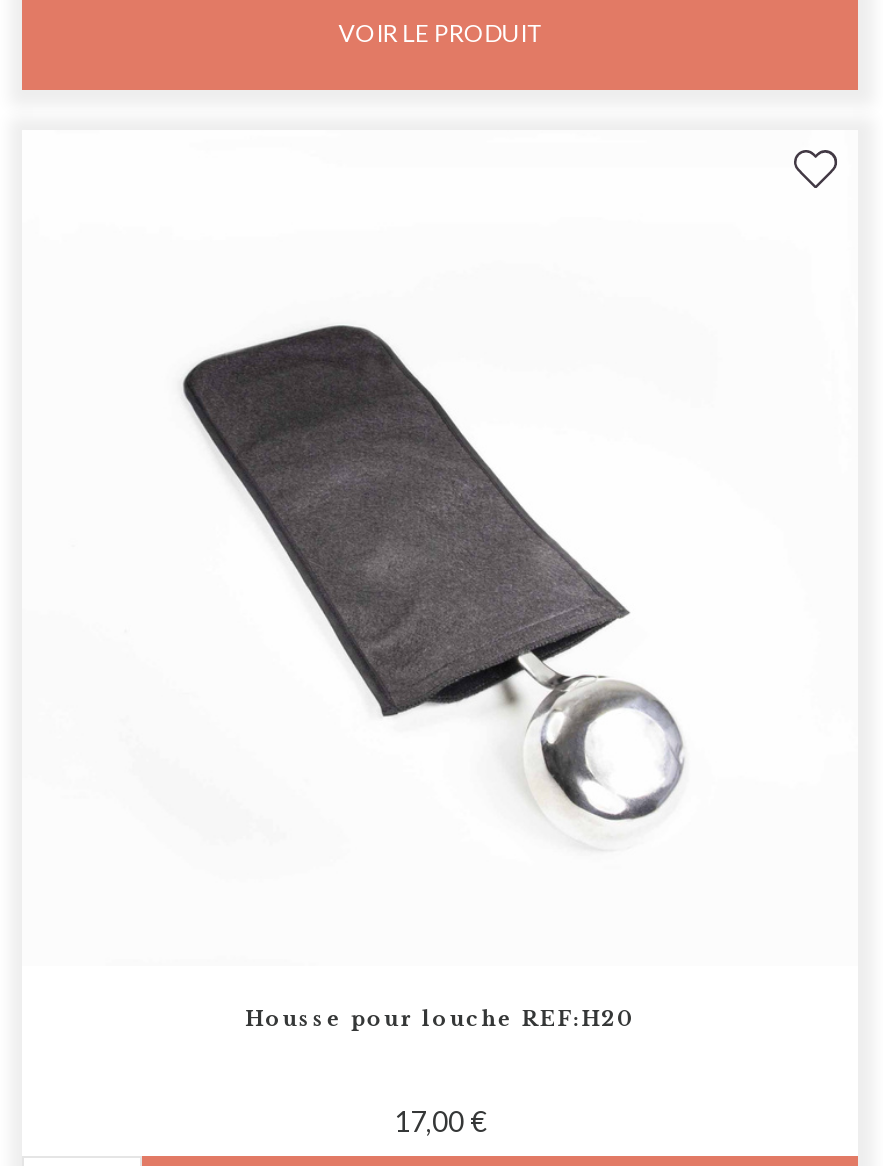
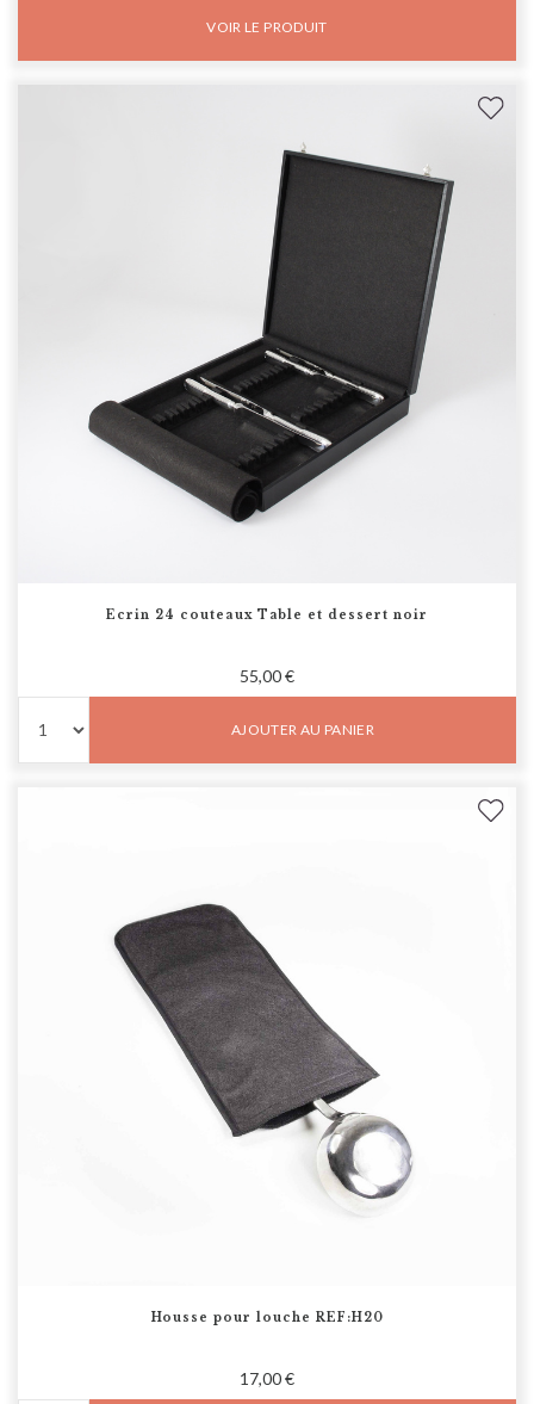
none -> [20,87,514,525] [image]
none -> [106,607,428,738] Ecrin 24 couteaux Table et dessert noir | 55,00 € | AJOUTER AU PANIER

